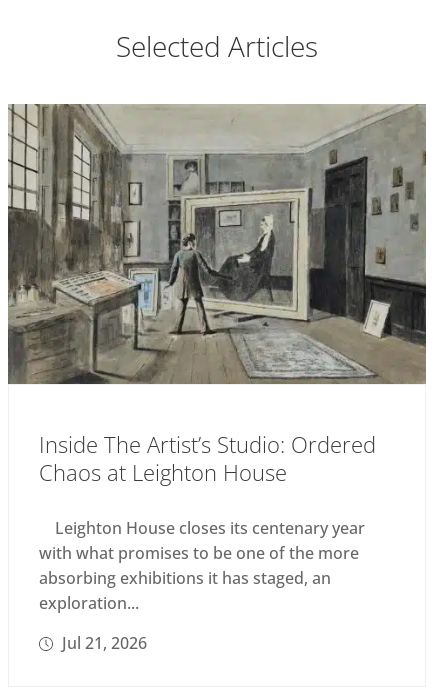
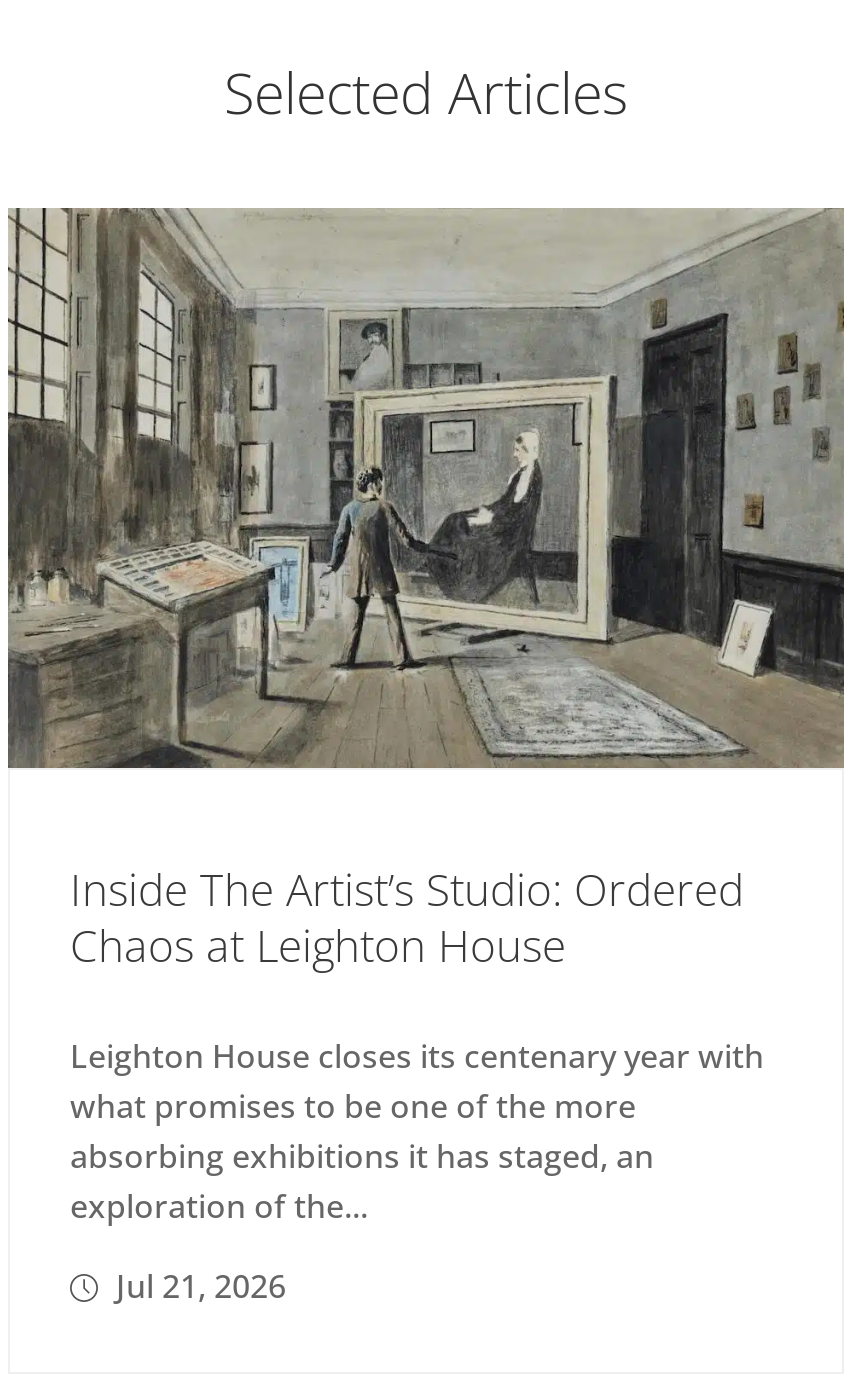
[39,592,139,614] exploration... -> [70,1183,368,1227] exploration of the...

